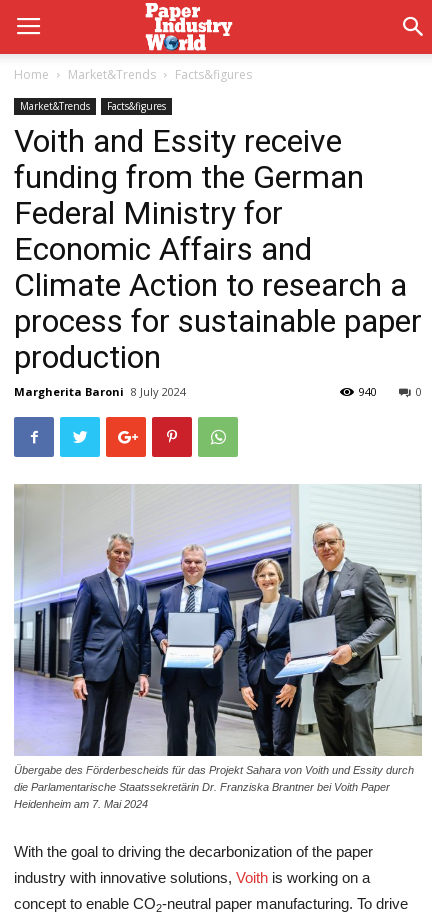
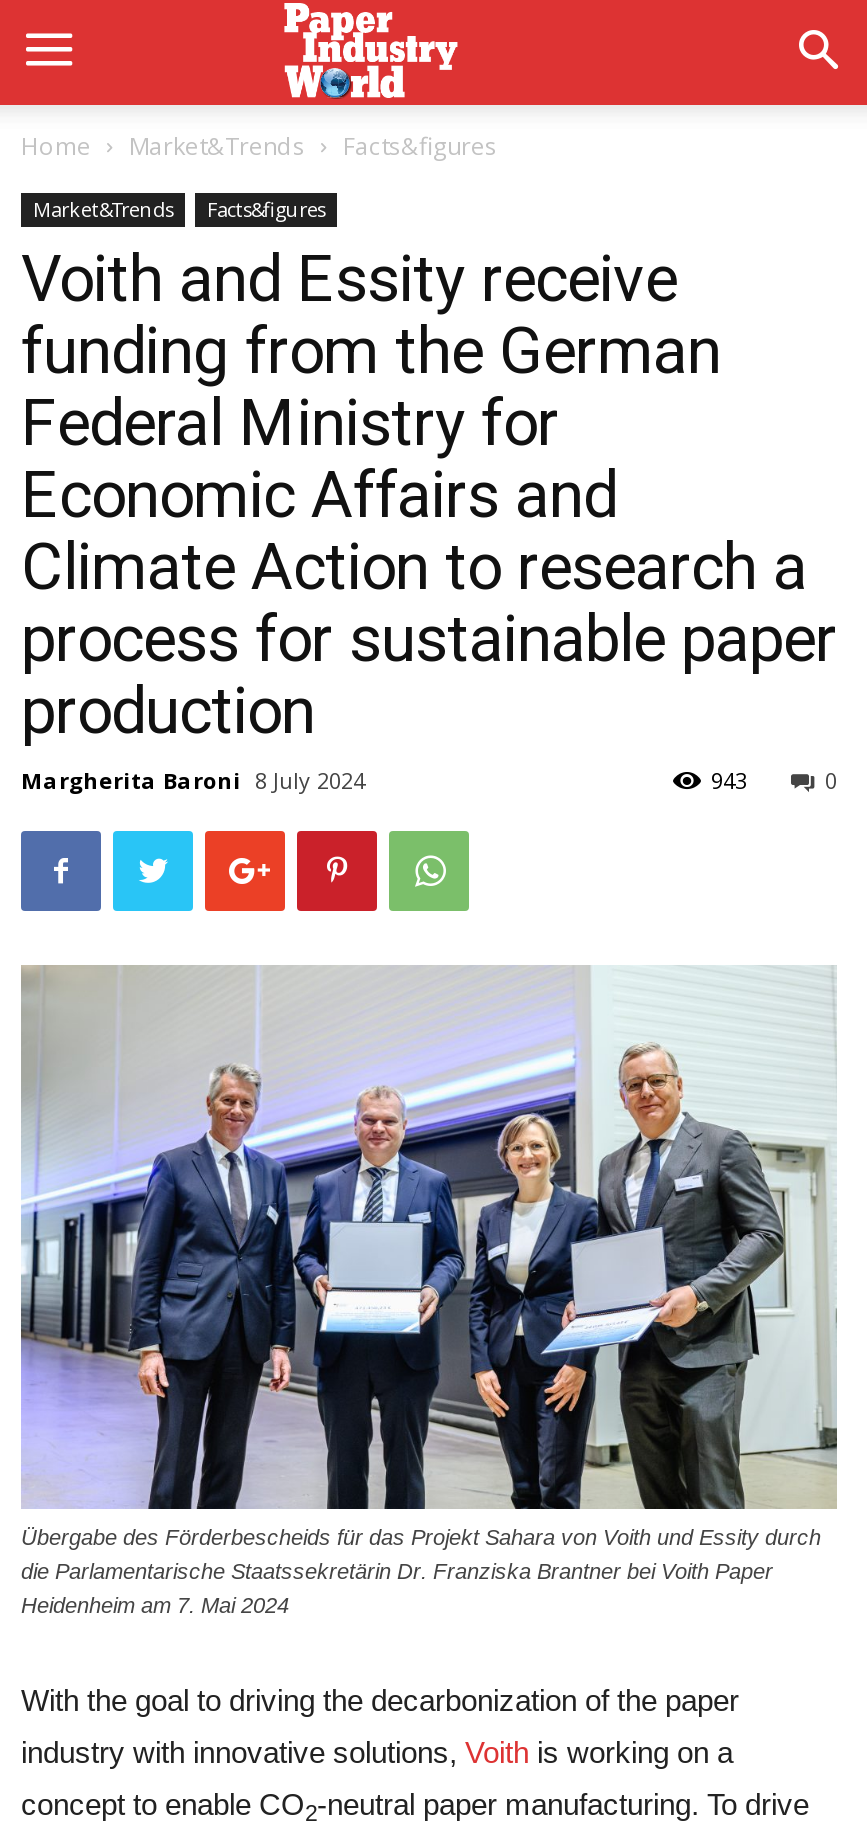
[359,384,377,399] 940 -> [711,765,747,795] 943

